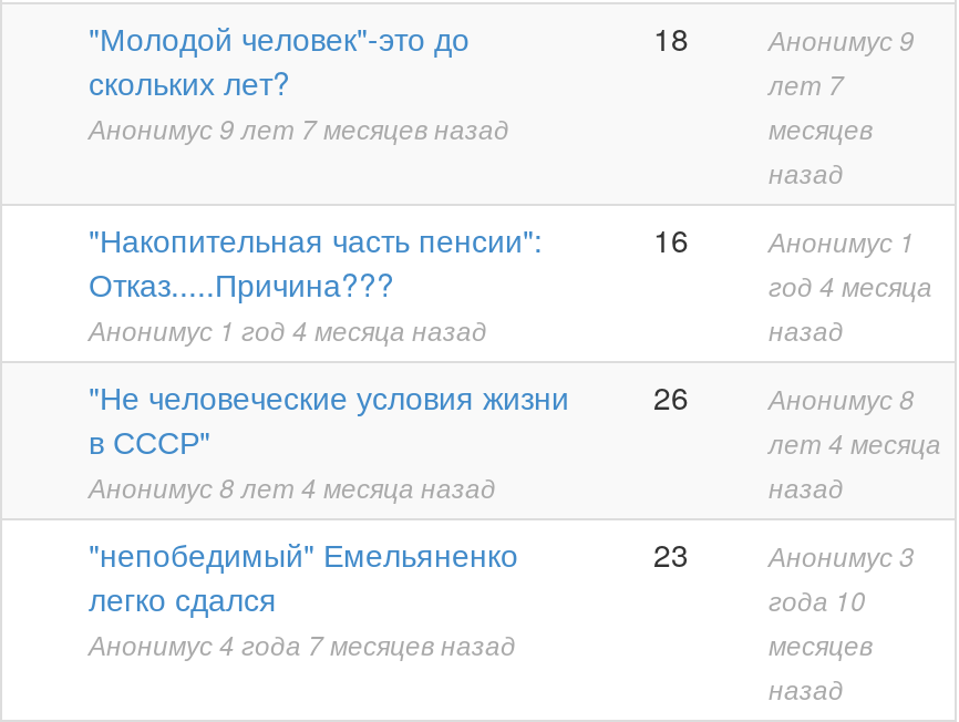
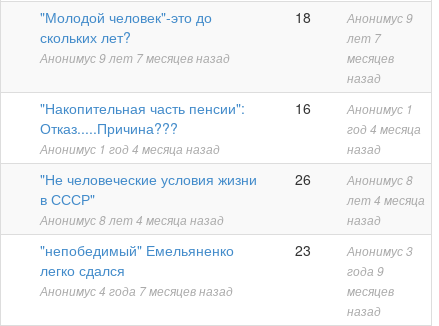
[769,583,866,619] года 10 -> [347,263,384,279] года 9

